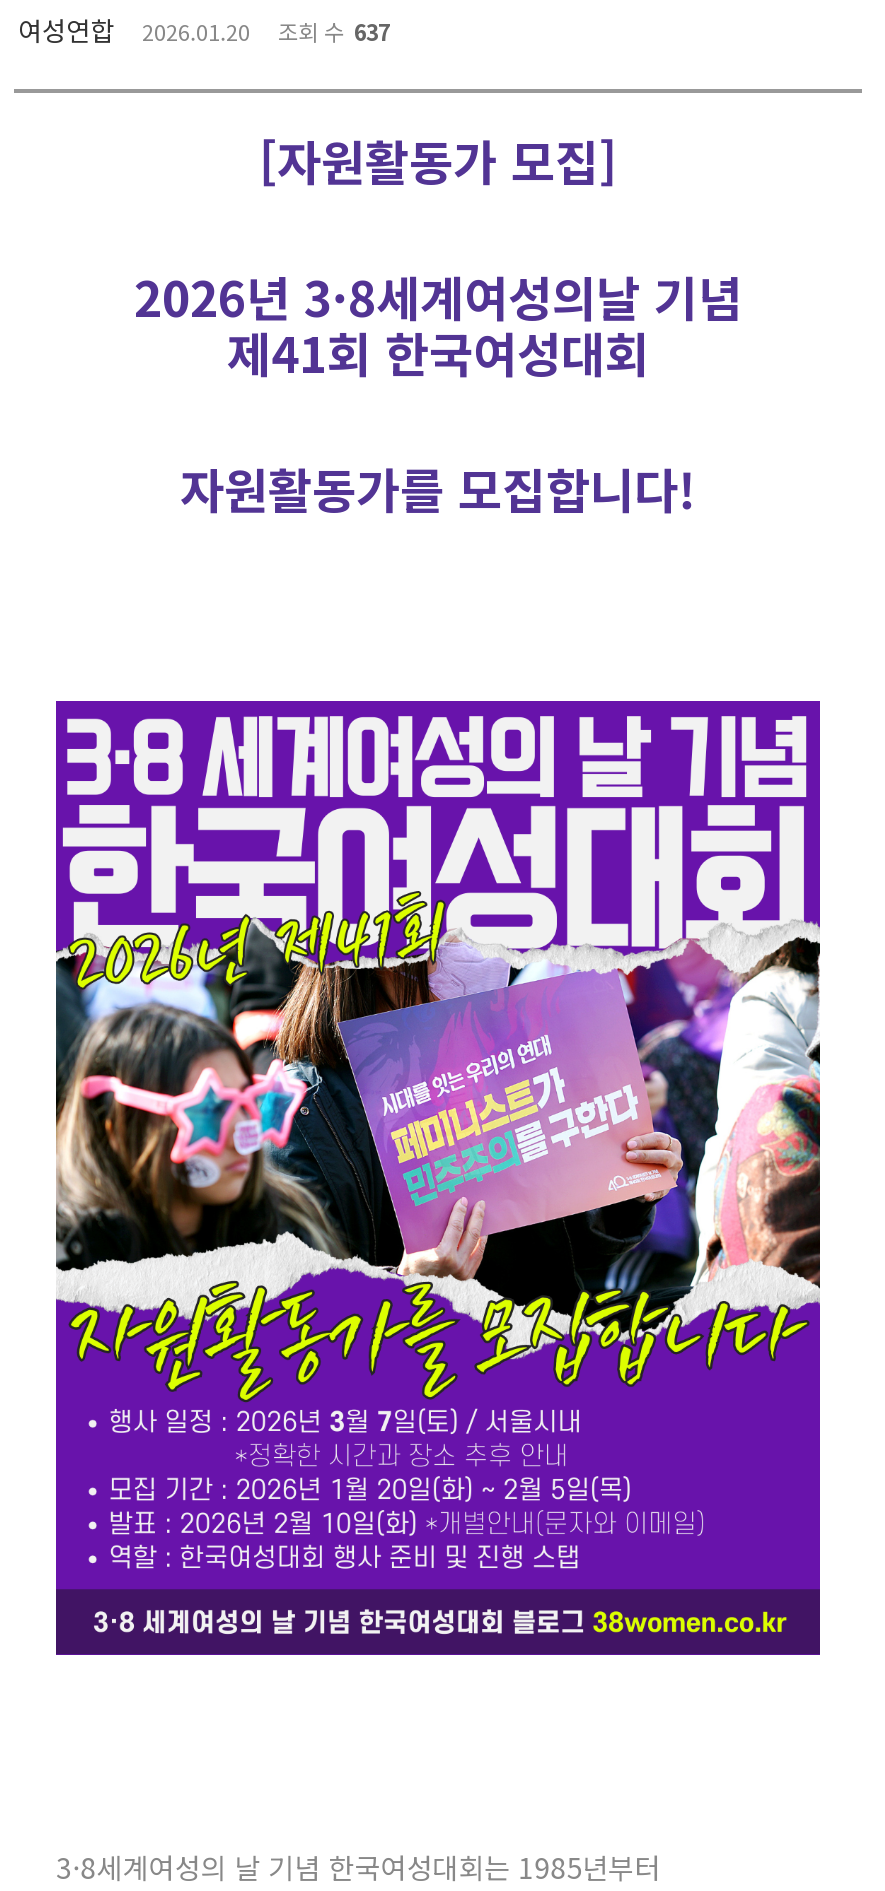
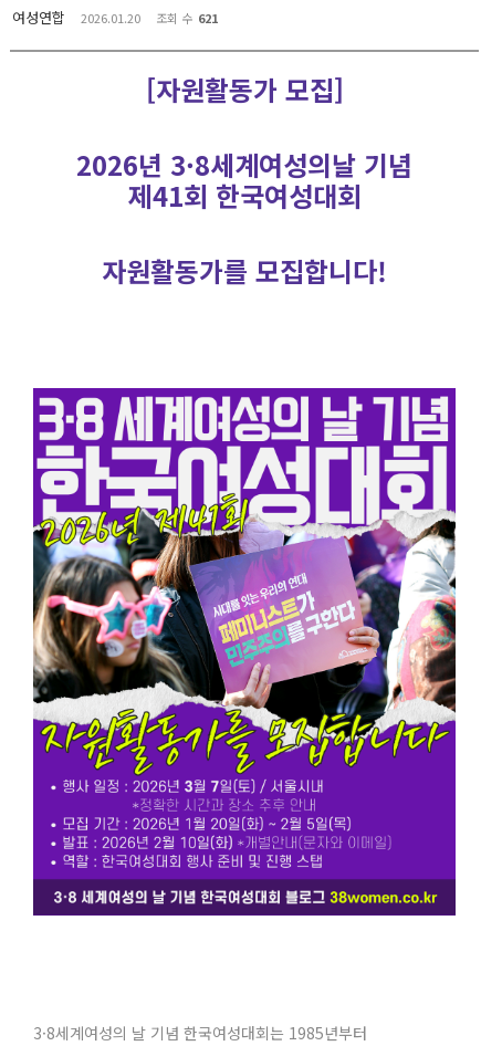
[18,11,390,49] 여성연합 2026.01.20 조회 수 637 -> [12,7,218,28] 여성연합 2026.01.20 조회 수 621

